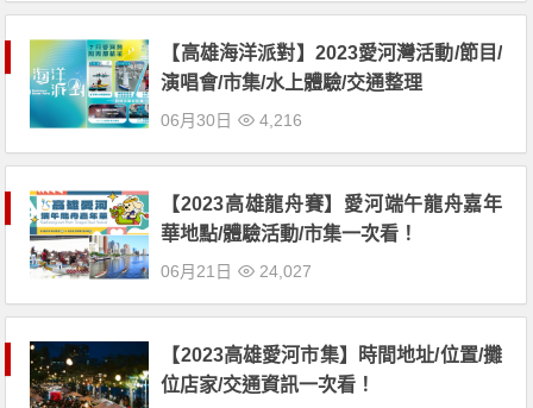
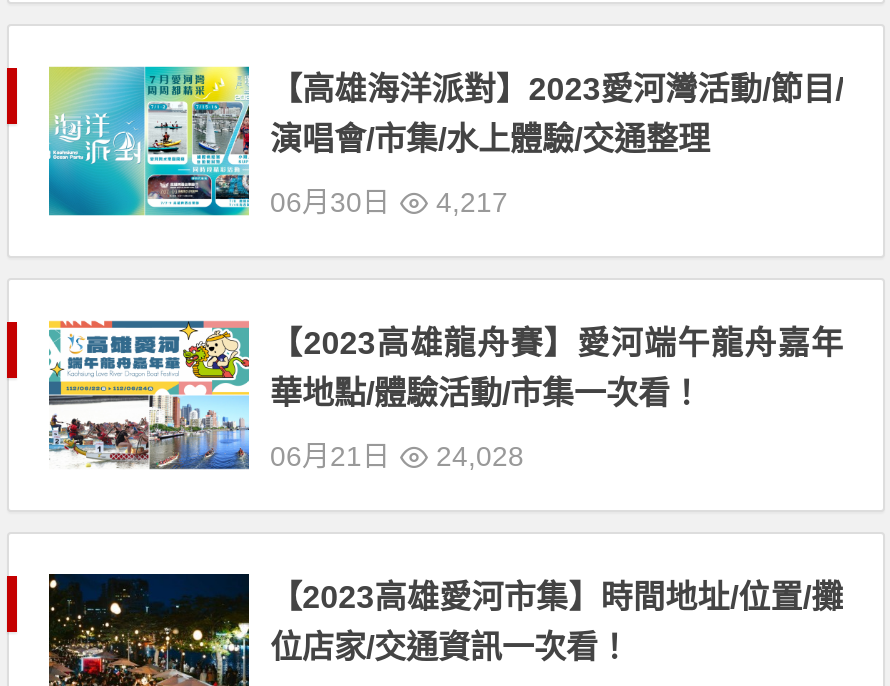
[161,111,303,130] 06月30日 4,216 -> [270,186,508,218] 06月30日 4,217
[161,262,312,281] 06月21日 24,027 -> [270,440,524,472] 06月21日 24,028

